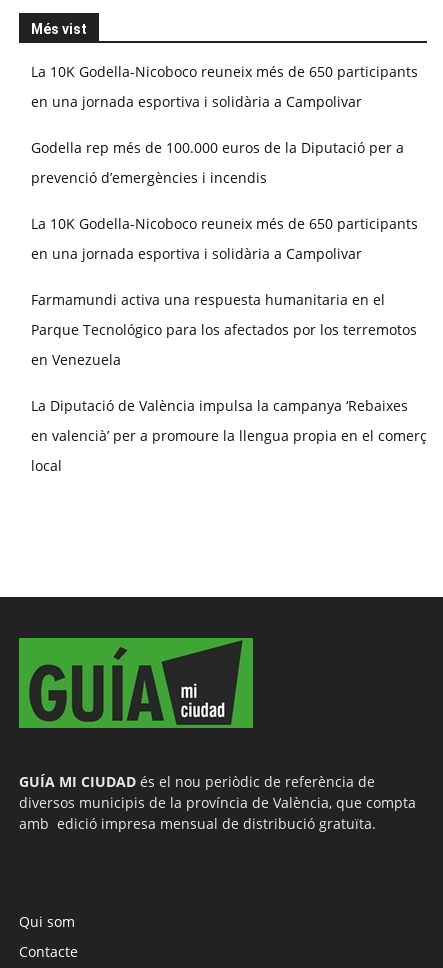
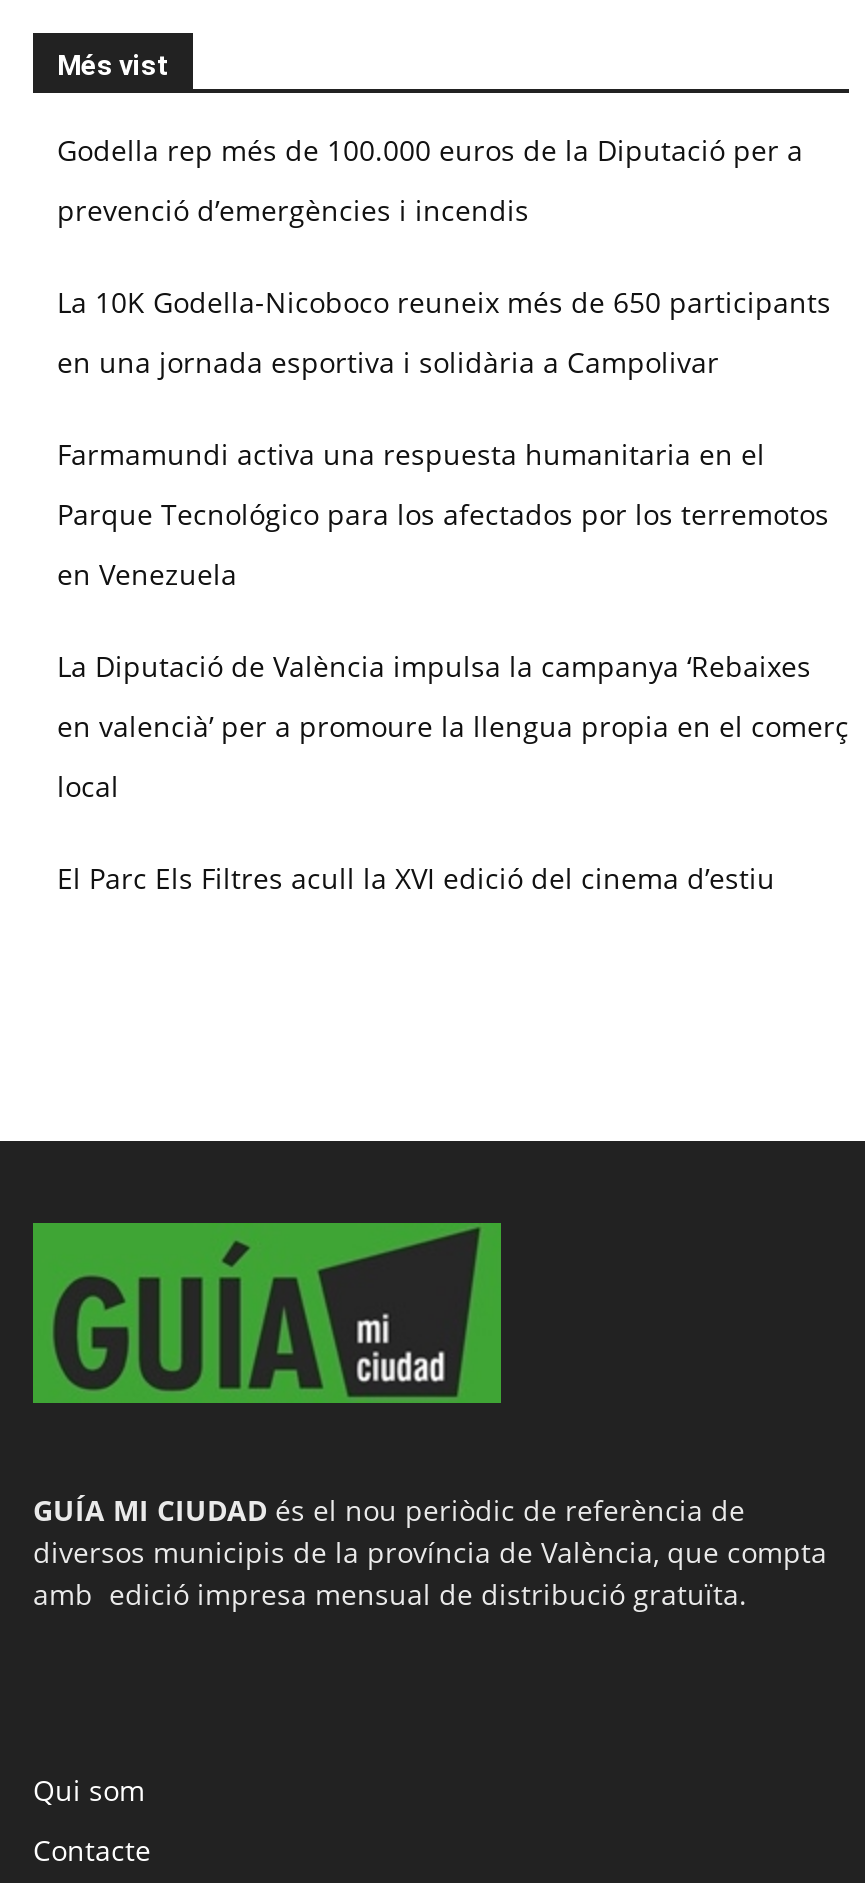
[31,62,418,111] La 10K Godella-Nicoboco reuneix més de 650 participants | en una jornada esportiva i solidària a Campolivar -> none
moved [31,138,427,475] -> [57,131,849,805]: Godella rep més de 100.000 euros de la Diputació per a | prevenció d’emergències i incendis | La 10K Godella-Nicoboco reuneix més de 650 participants | ... | en valencià’ per a promoure la llengua propia en el comerç | local
none -> [57,859,775,897] El Parc Els Filtres acull la XVI edició del cinema d’estiu

